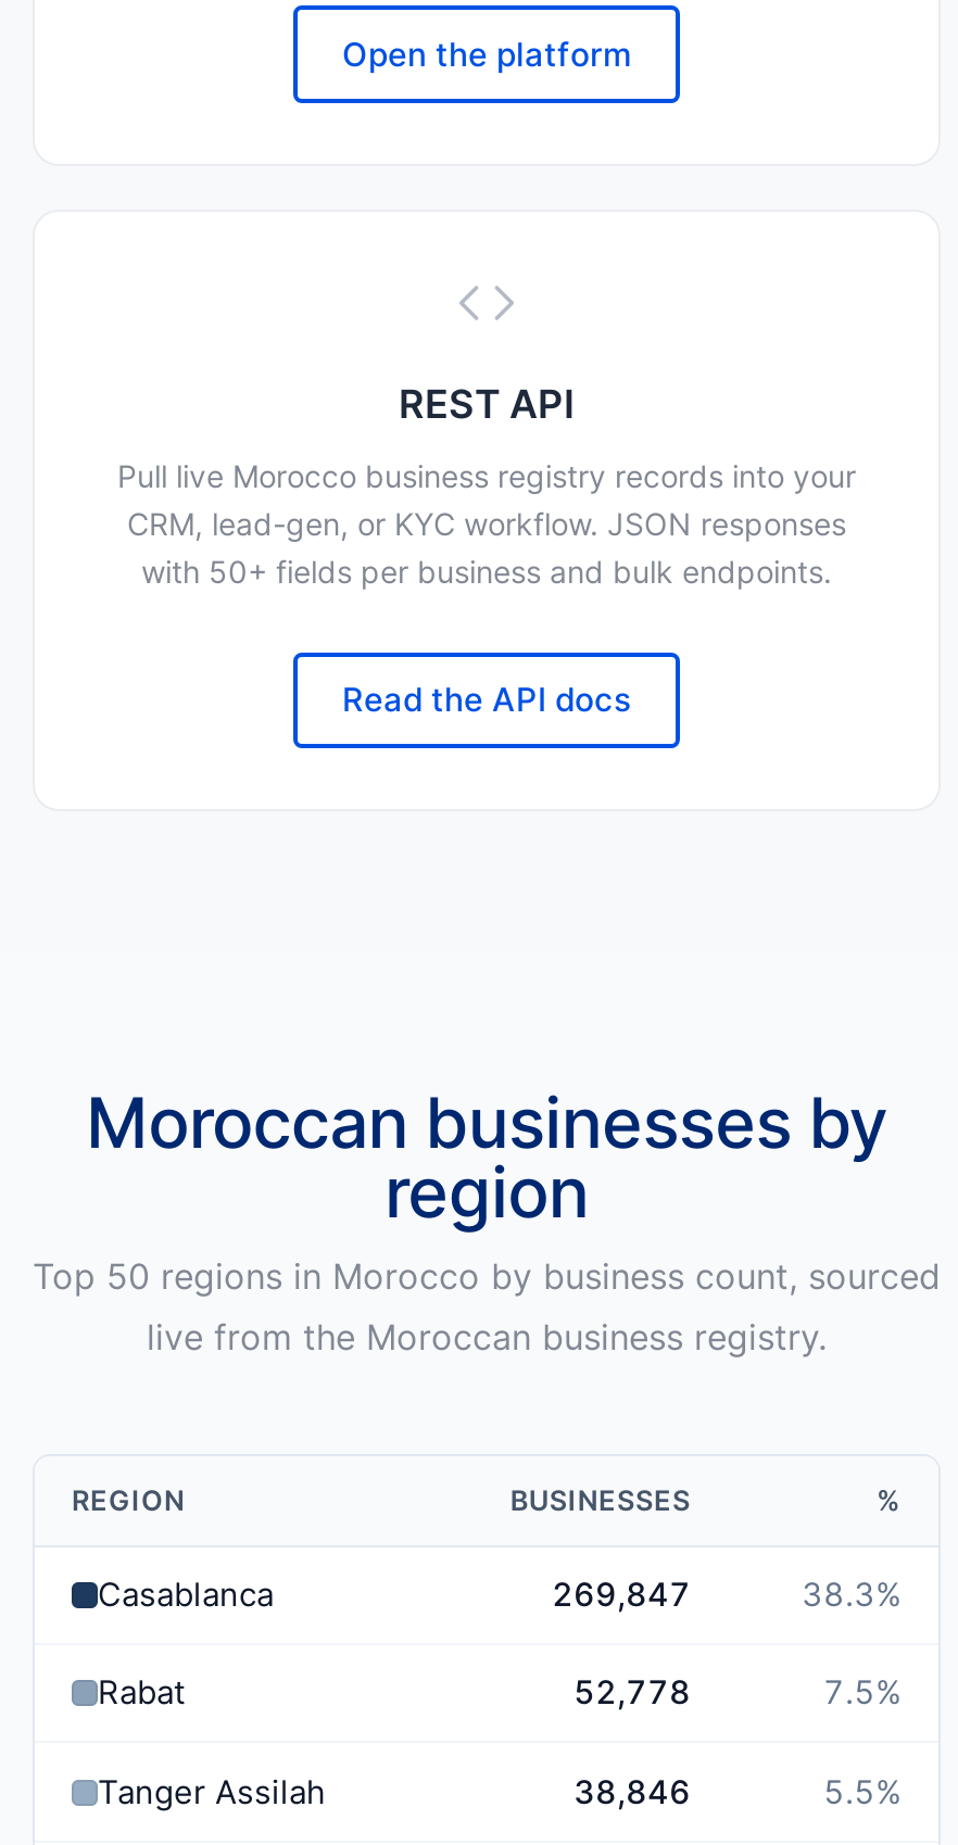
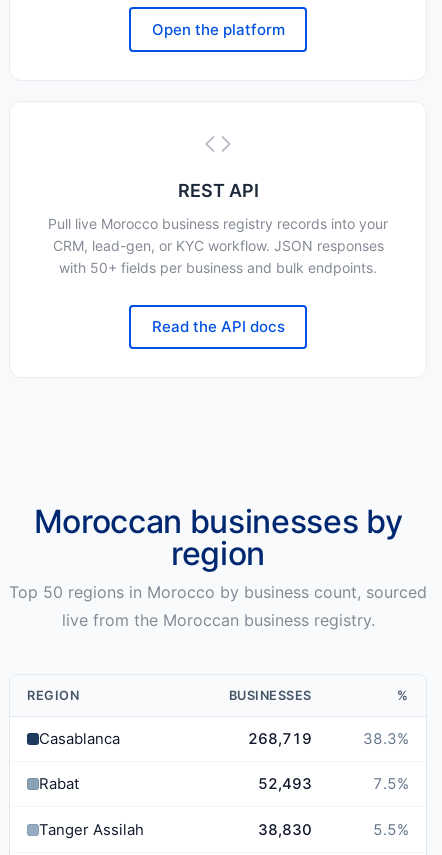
[552,1576,691,1615] 269,847 -> [248,730,312,748] 268,719
[573,1674,691,1713] 52,778 -> [258,775,312,793] 52,493
[573,1772,691,1811] 38,846 -> [258,820,312,838] 38,830

